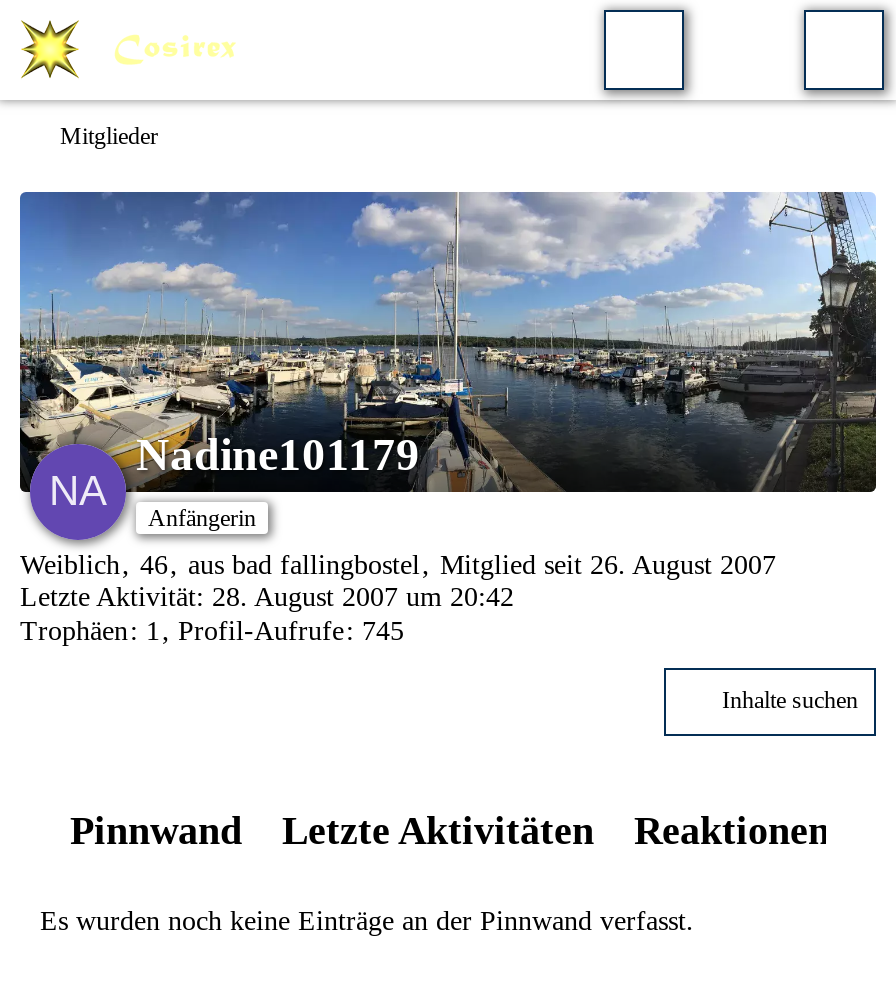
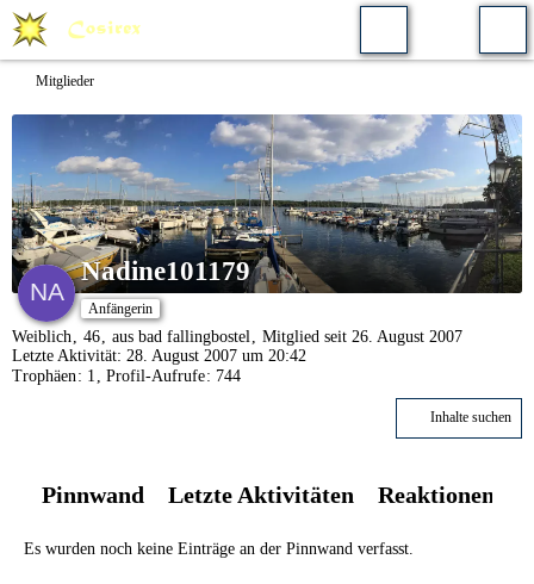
[20,616,404,646] Trophäen 1 Profil-Aufrufe 745 -> [12,367,241,385] Trophäen 1 Profil-Aufrufe 744

